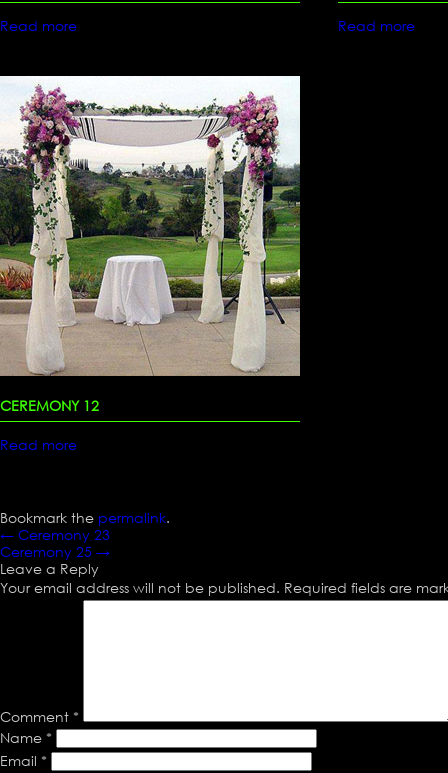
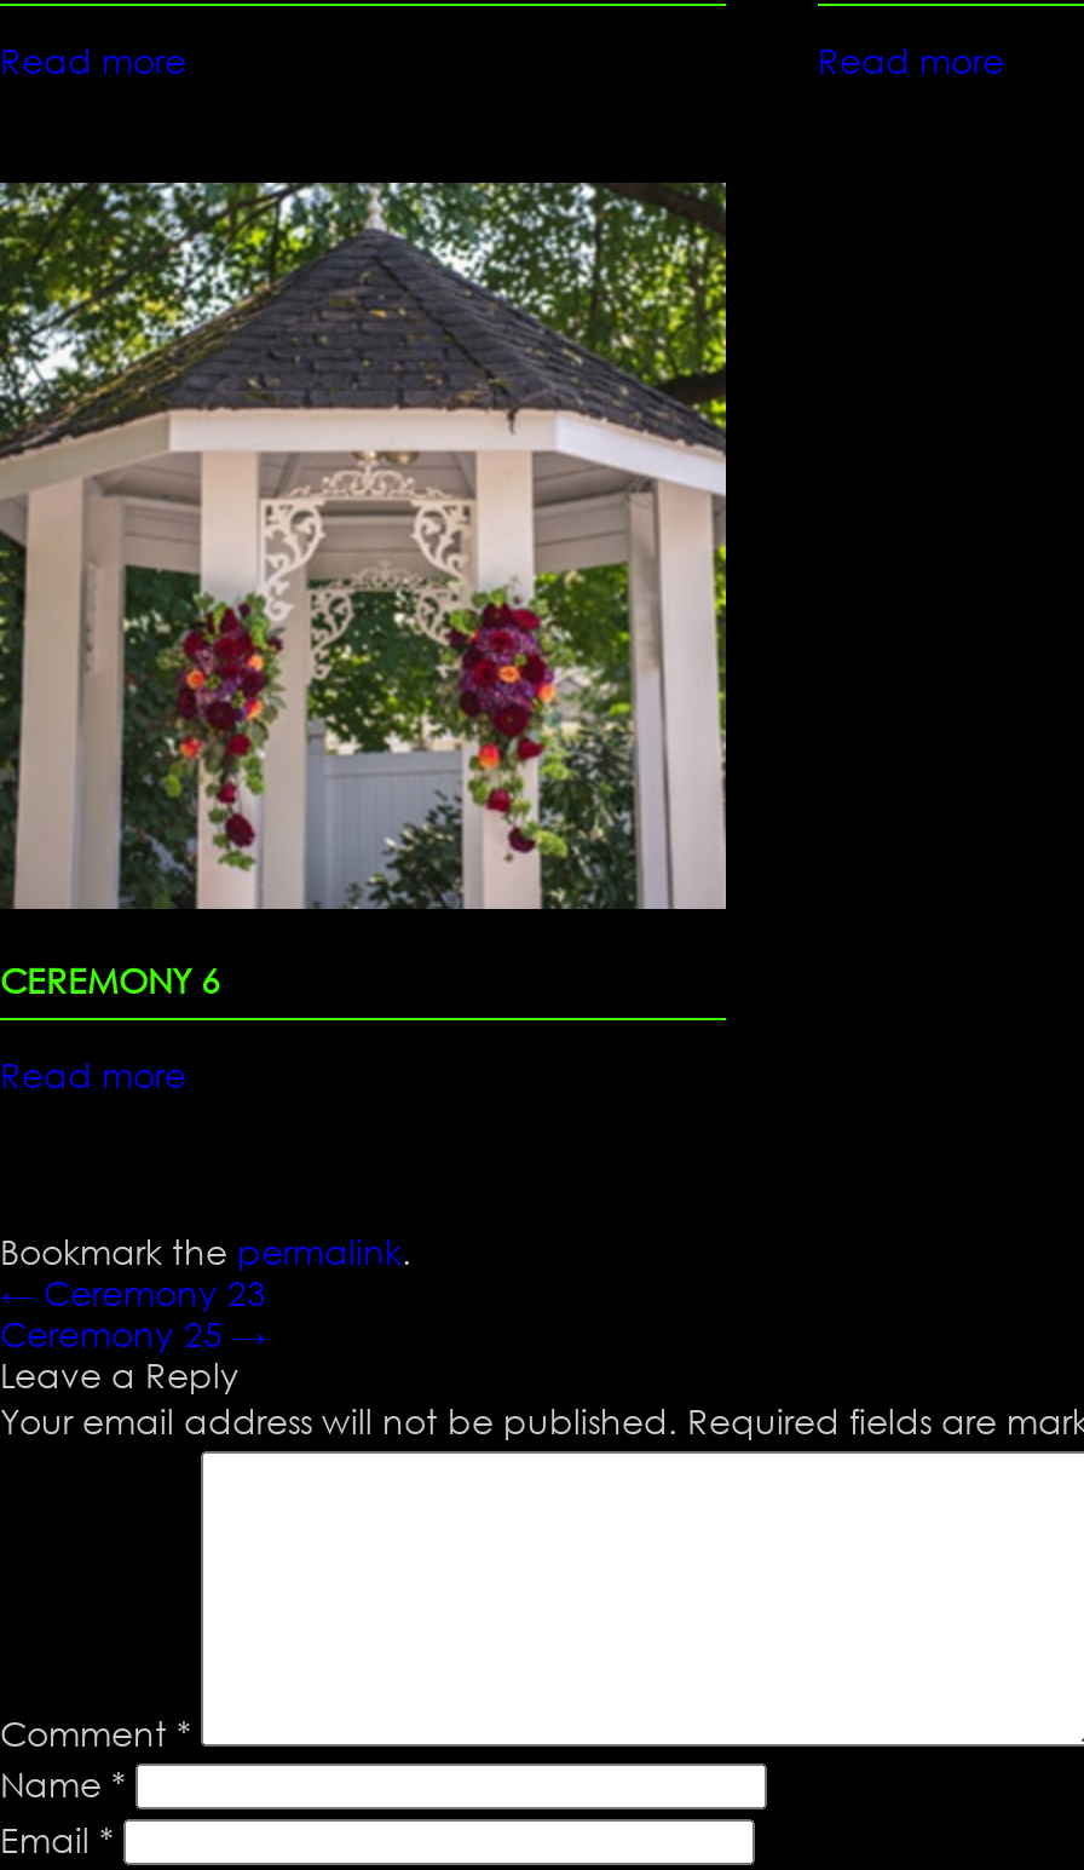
[0,75,301,414] [image] | CEREMONY 12 -> [0,180,728,1001] [image] | CEREMONY 6

